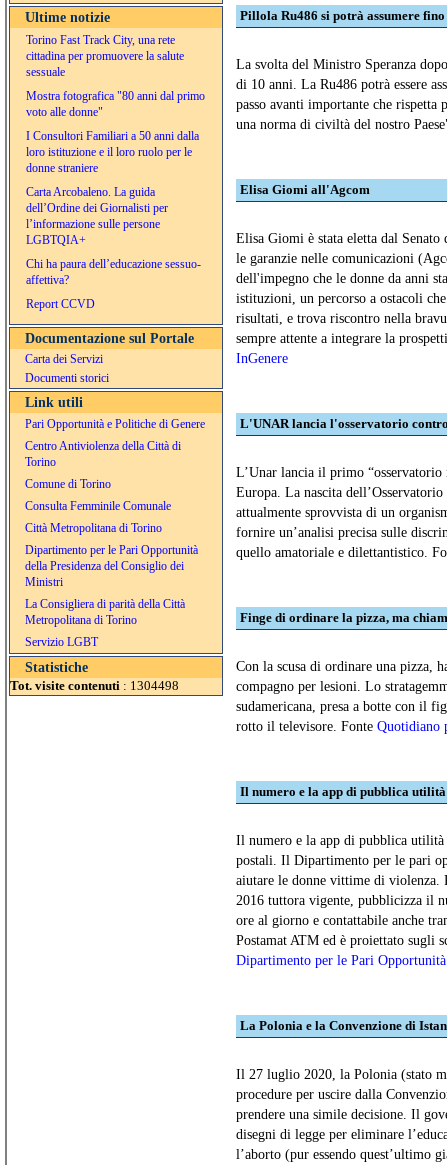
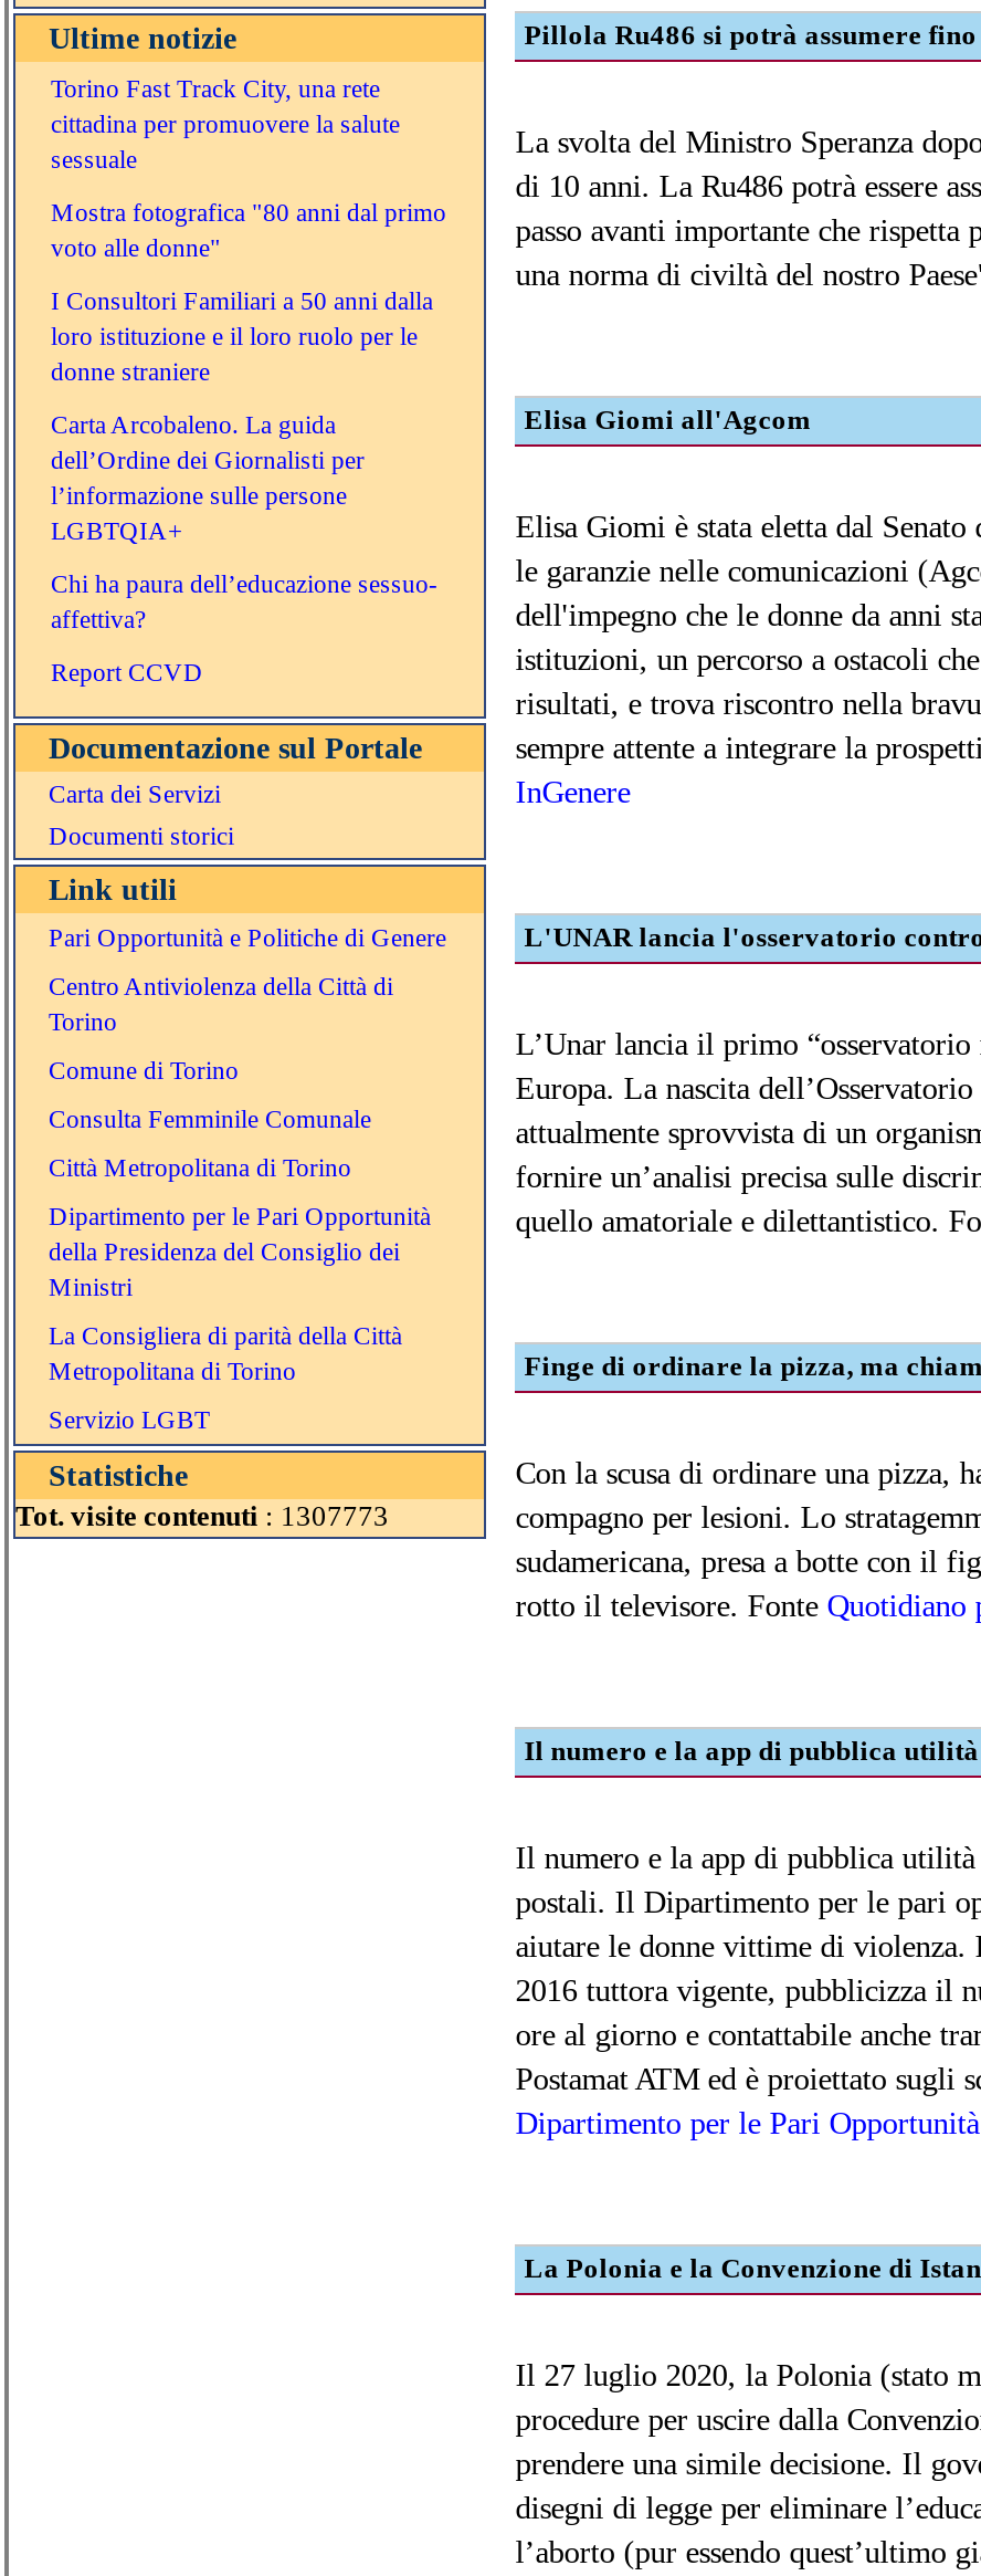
[10,679,179,693] Tot. visite contenuti: 1304498 -> [15,1500,389,1531] Tot. visite contenuti: 1307773

